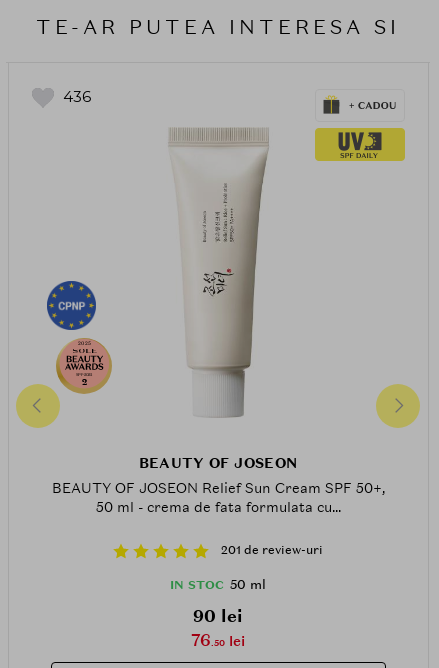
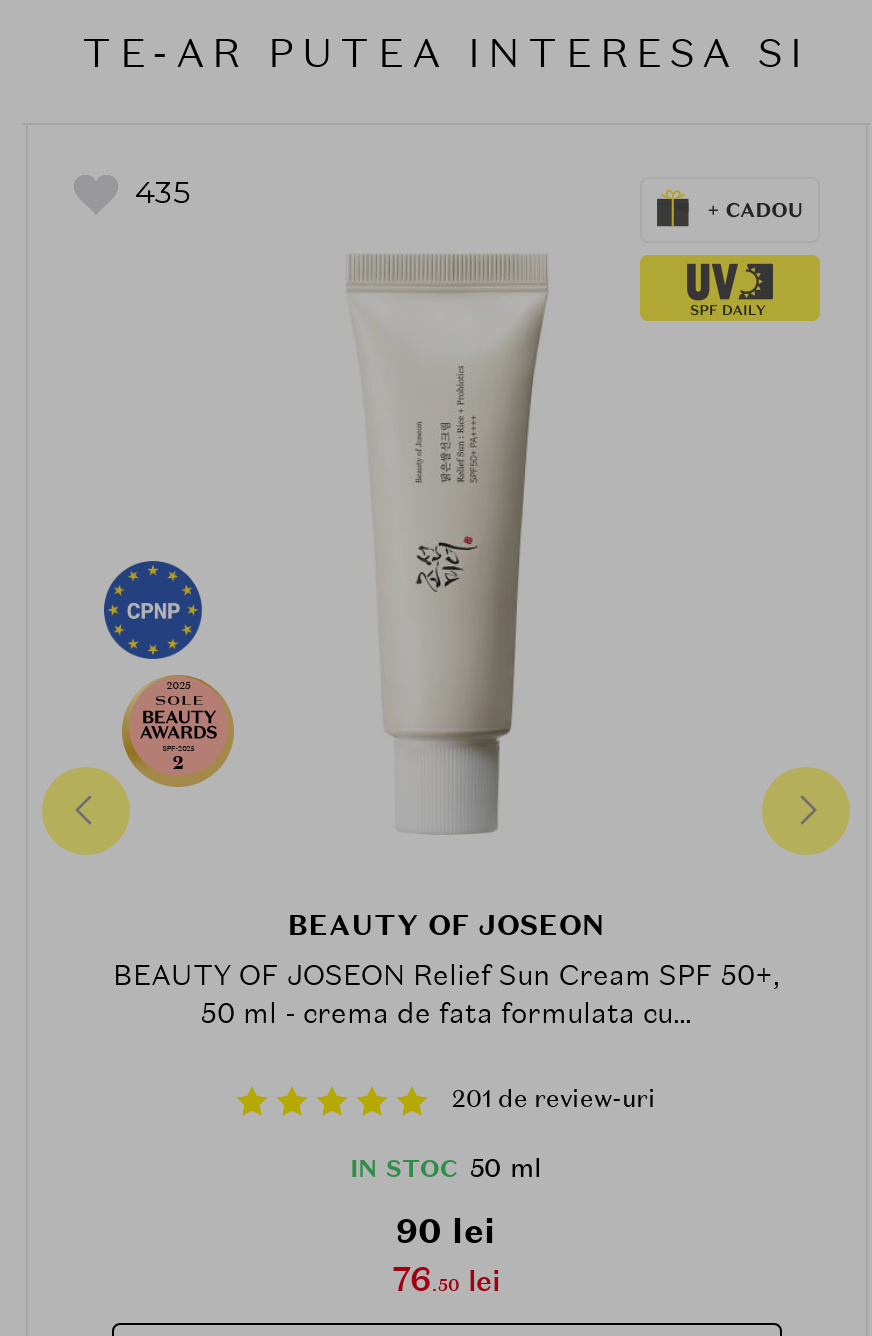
[62,87,90,106] 436 -> [135,173,191,211] 435

